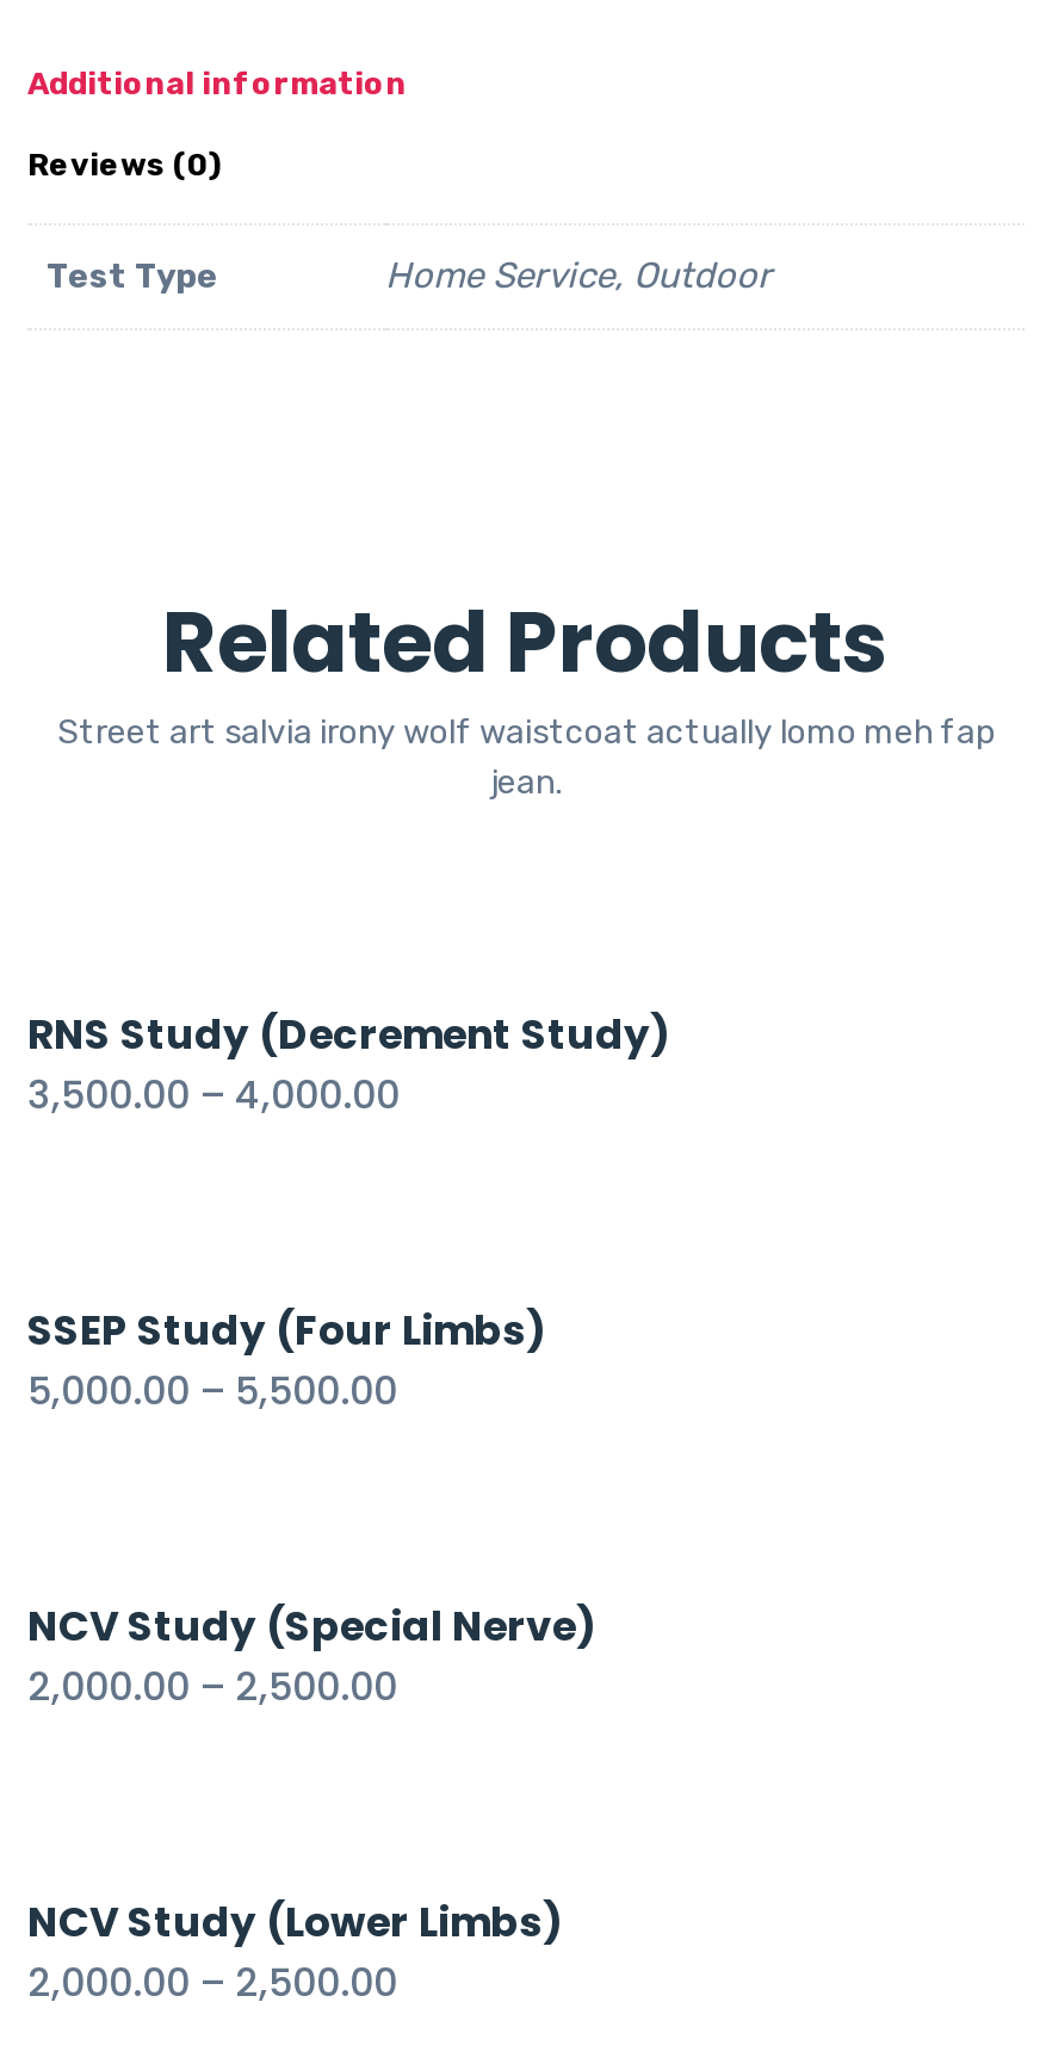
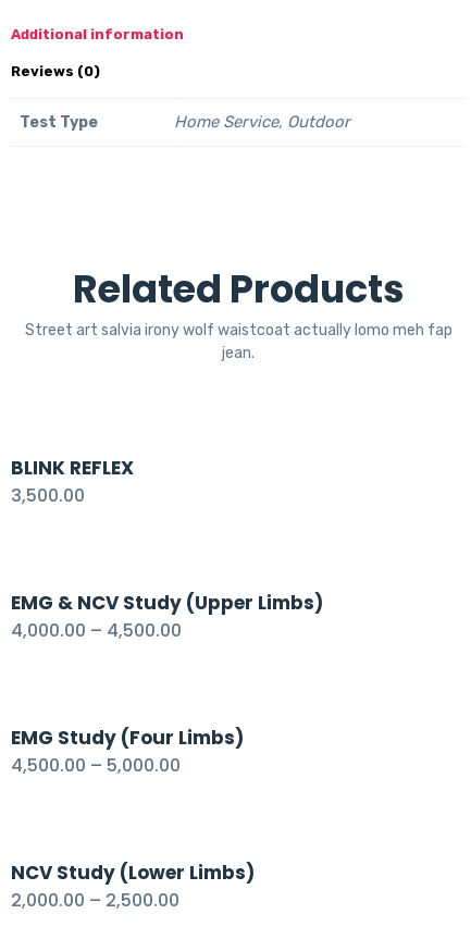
[27,1006,669,1123] RNS Study (Decrement Study) | 3,500.00 – 4,000.00 -> [11,455,134,508] BLINK REFLEX | 3,500.00
[27,1302,545,1419] SSEP Study (Four Limbs) | 5,000.00 – 5,500.00 -> [11,590,323,643] EMG & NCV Study (Upper Limbs) | 4,000.00 – 4,500.00
[27,1598,595,1715] NCV Study (Special Nerve) | 2,000.00 – 2,500.00 -> [11,725,244,778] EMG Study (Four Limbs) | 4,500.00 – 5,000.00

